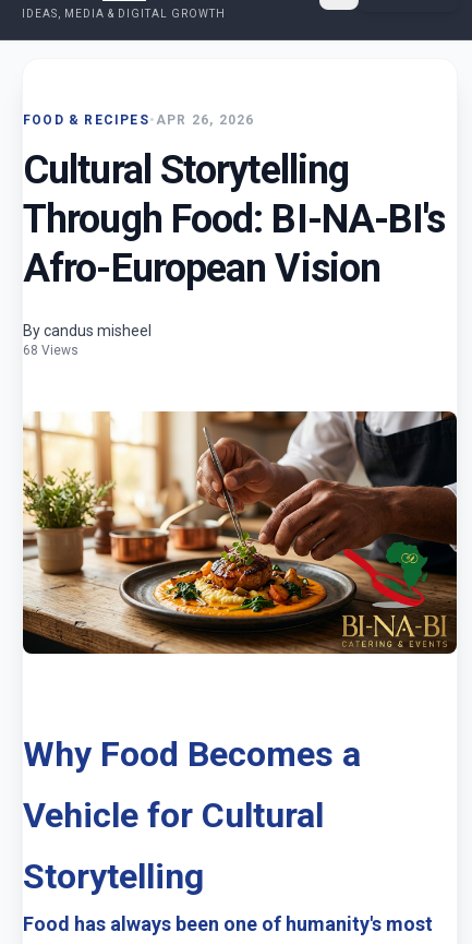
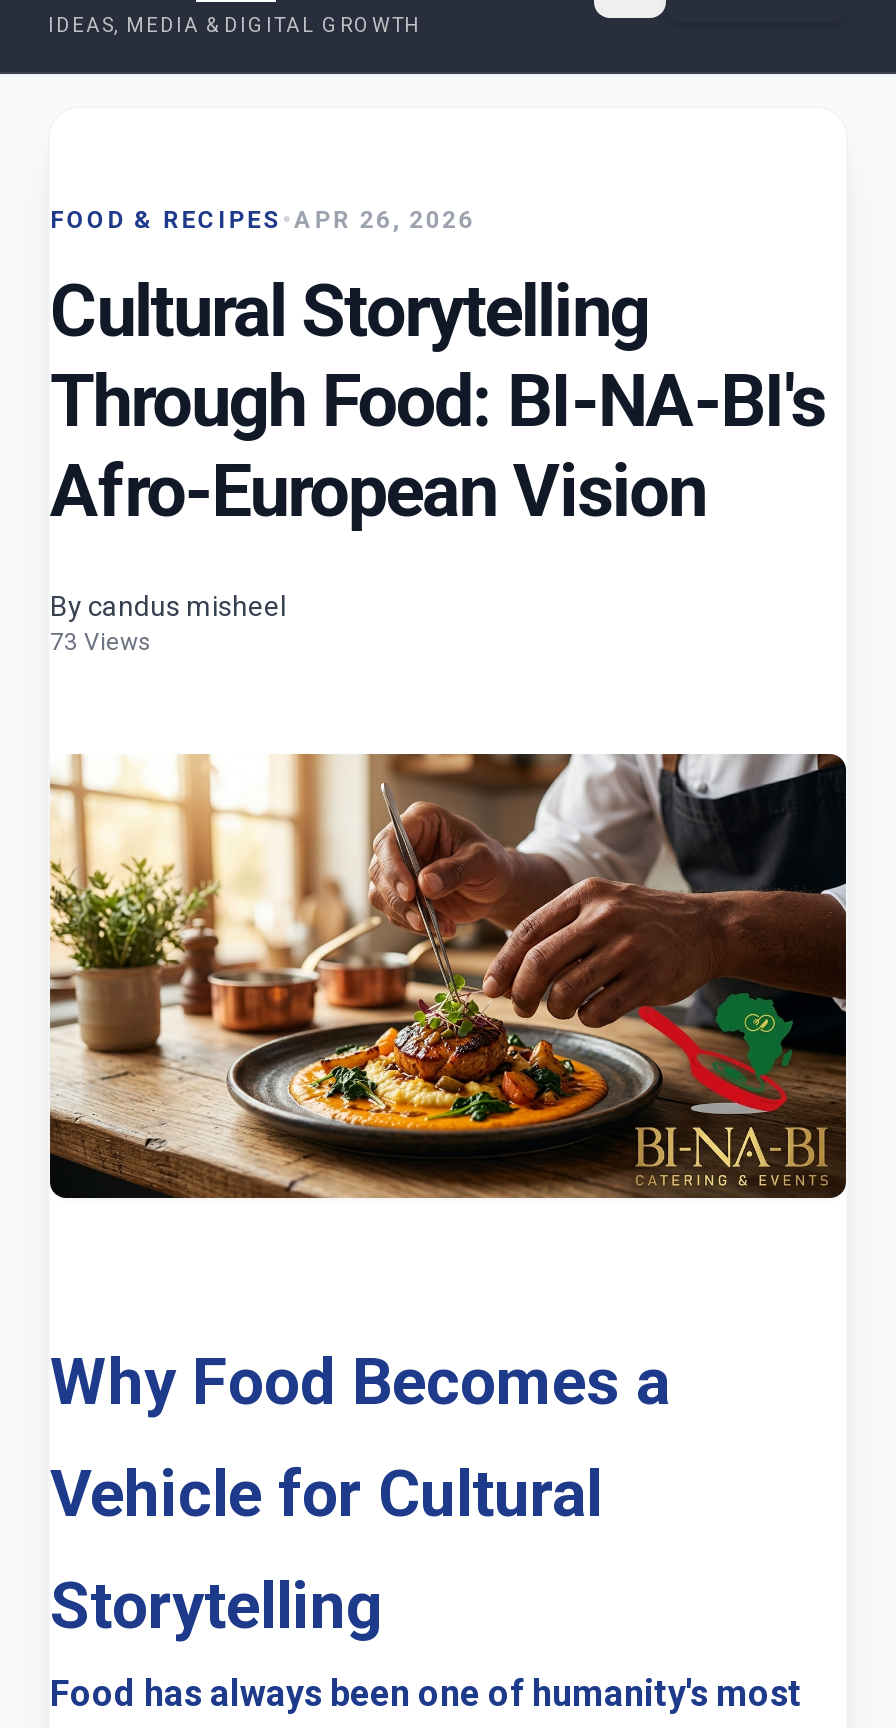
[23,343,78,358] 68 Views -> [50,628,152,656] 73 Views

